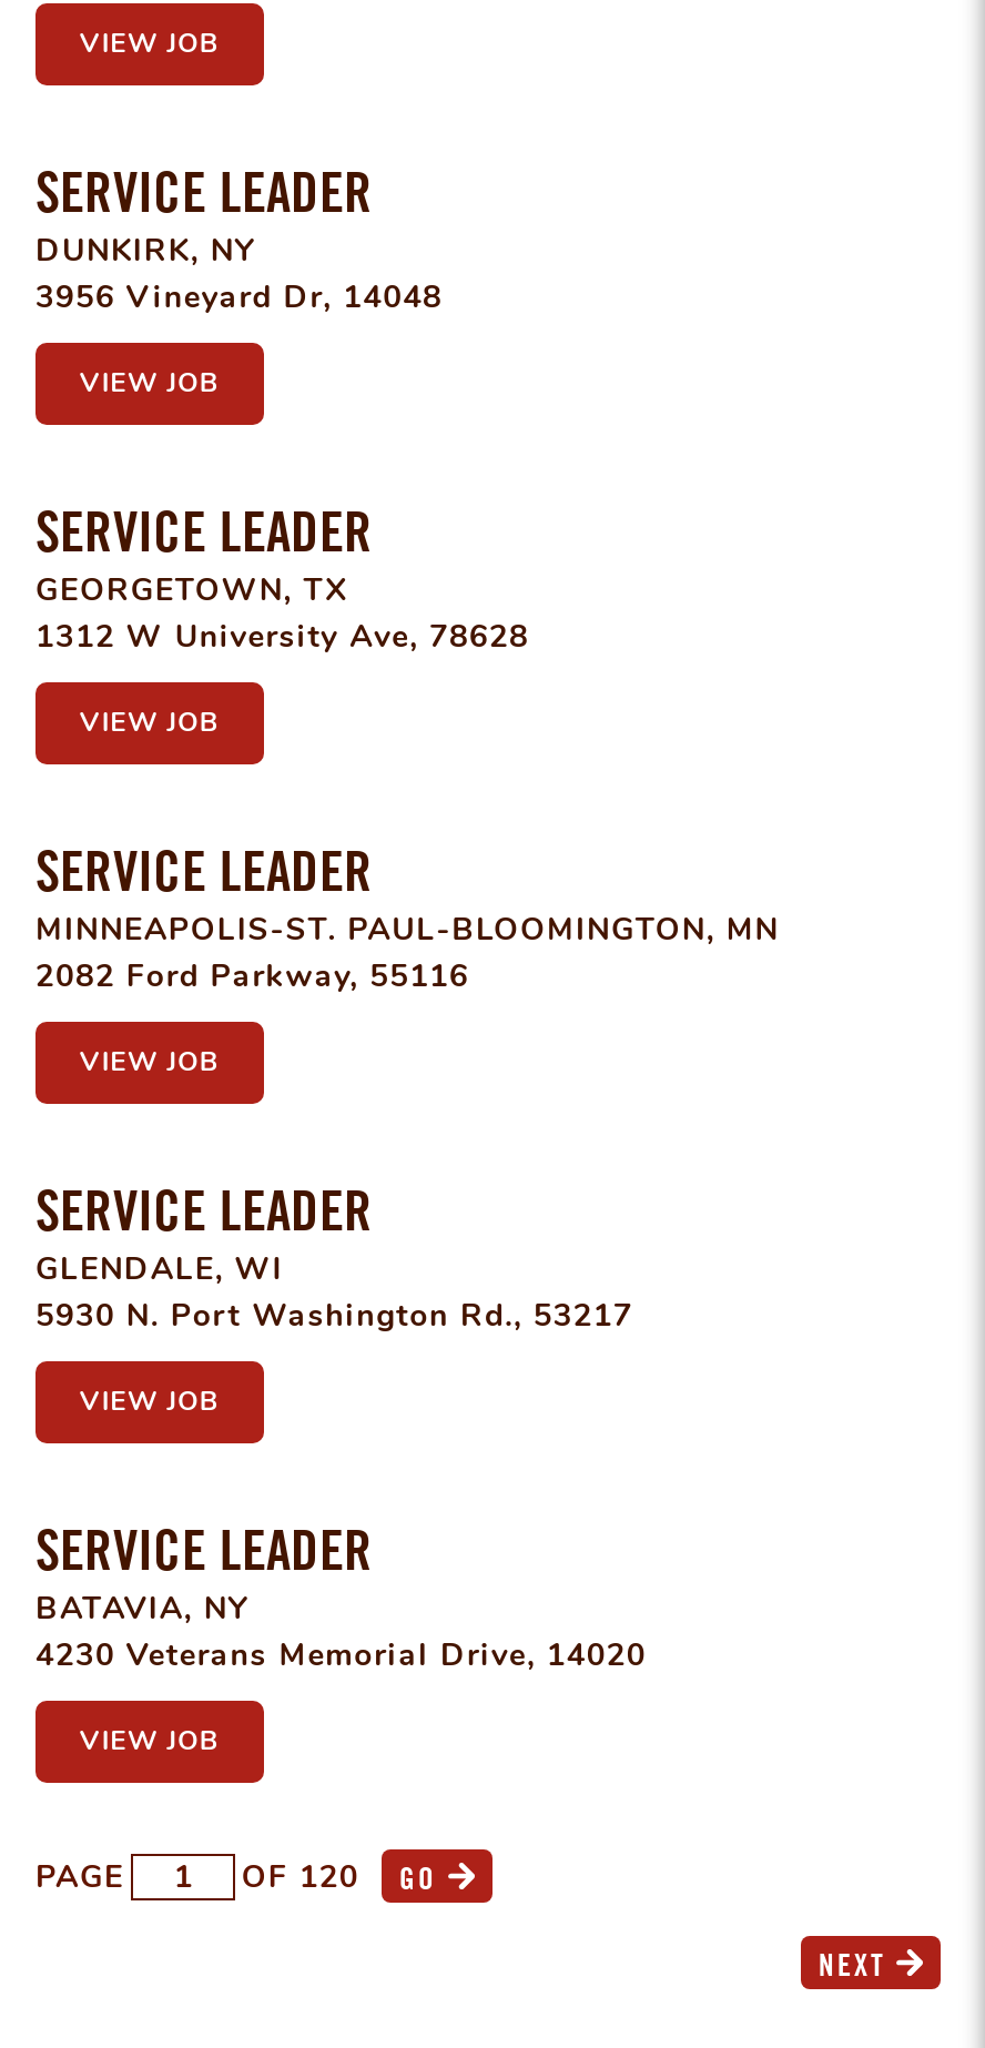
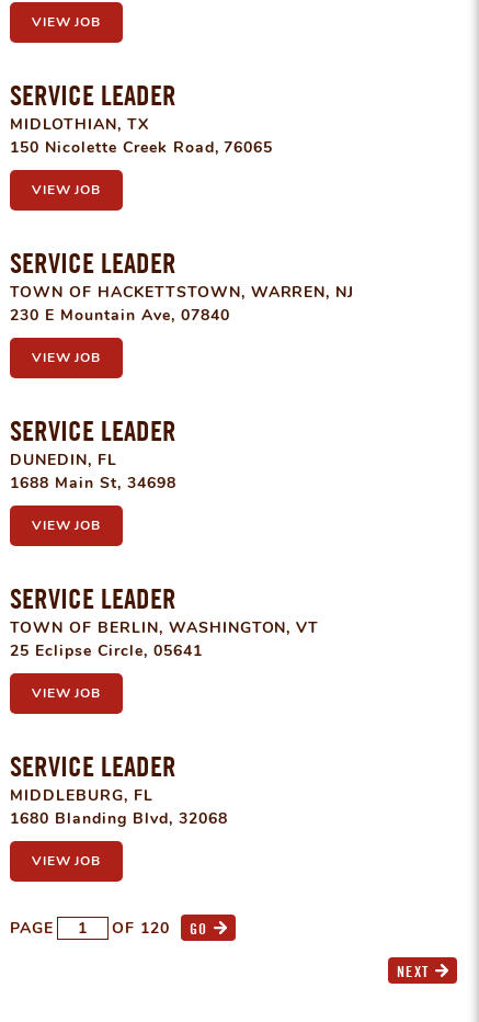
[35,230,443,319] DUNKIRK, NY | 3956 Vineyard Dr, 14048 -> [10,114,273,158] MIDLOTHIAN, TX | 150 Nicolette Creek Road, 76065
[35,570,529,659] GEORGETOWN, TX | 1312 W University Ave, 78628 -> [10,282,354,326] TOWN OF HACKETTSTOWN, WARREN, NJ | 230 E Mountain Ave, 07840
[35,909,779,998] MINNEAPOLIS-ST. PAUL-BLOOMINGTON, MN | 2082 Ford Parkway, 55116 -> [10,450,176,494] DUNEDIN, FL | 1688 Main St, 34698
[35,1249,633,1338] GLENDALE, WI | 5930 N. Port Washington Rd., 53217 -> [10,618,319,662] TOWN OF BERLIN, WASHINGTON, VT | 25 Eclipse Circle, 05641
[35,1588,646,1677] BATAVIA, NY | 4230 Veterans Memorial Drive, 14020 -> [10,785,227,829] MIDDLEBURG, FL | 1680 Blanding Blvd, 32068

